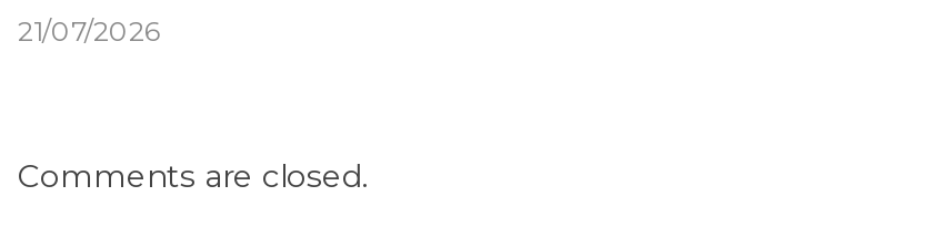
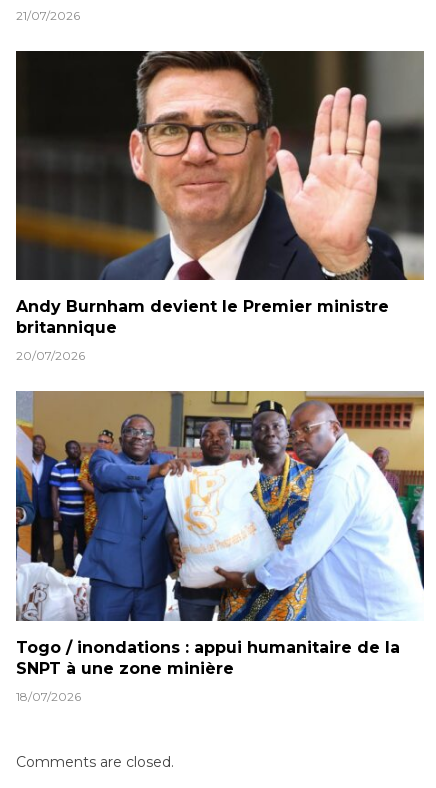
none -> [15,50,425,363] [image] | Andy Burnham devient le Premier ministre | britannique | 20/07/2026
none -> [15,390,425,704] [image] | Togo / inondations : appui humanitaire de la | SNPT à une zone minière | 18/07/2026

